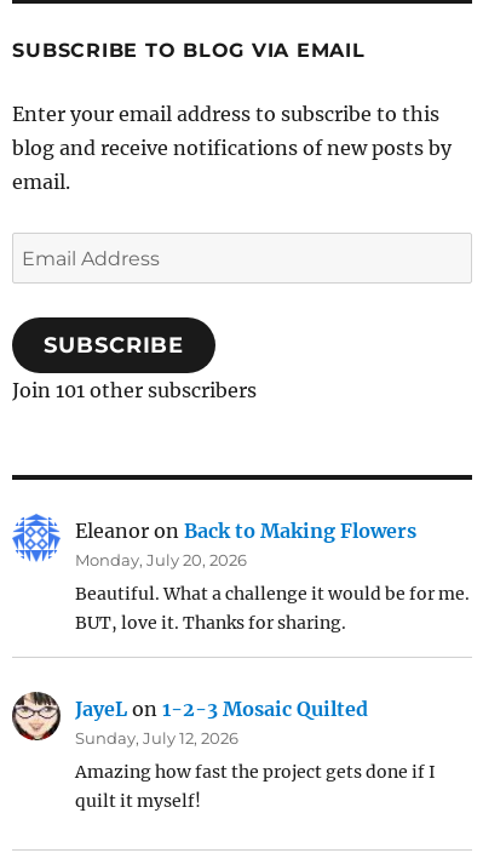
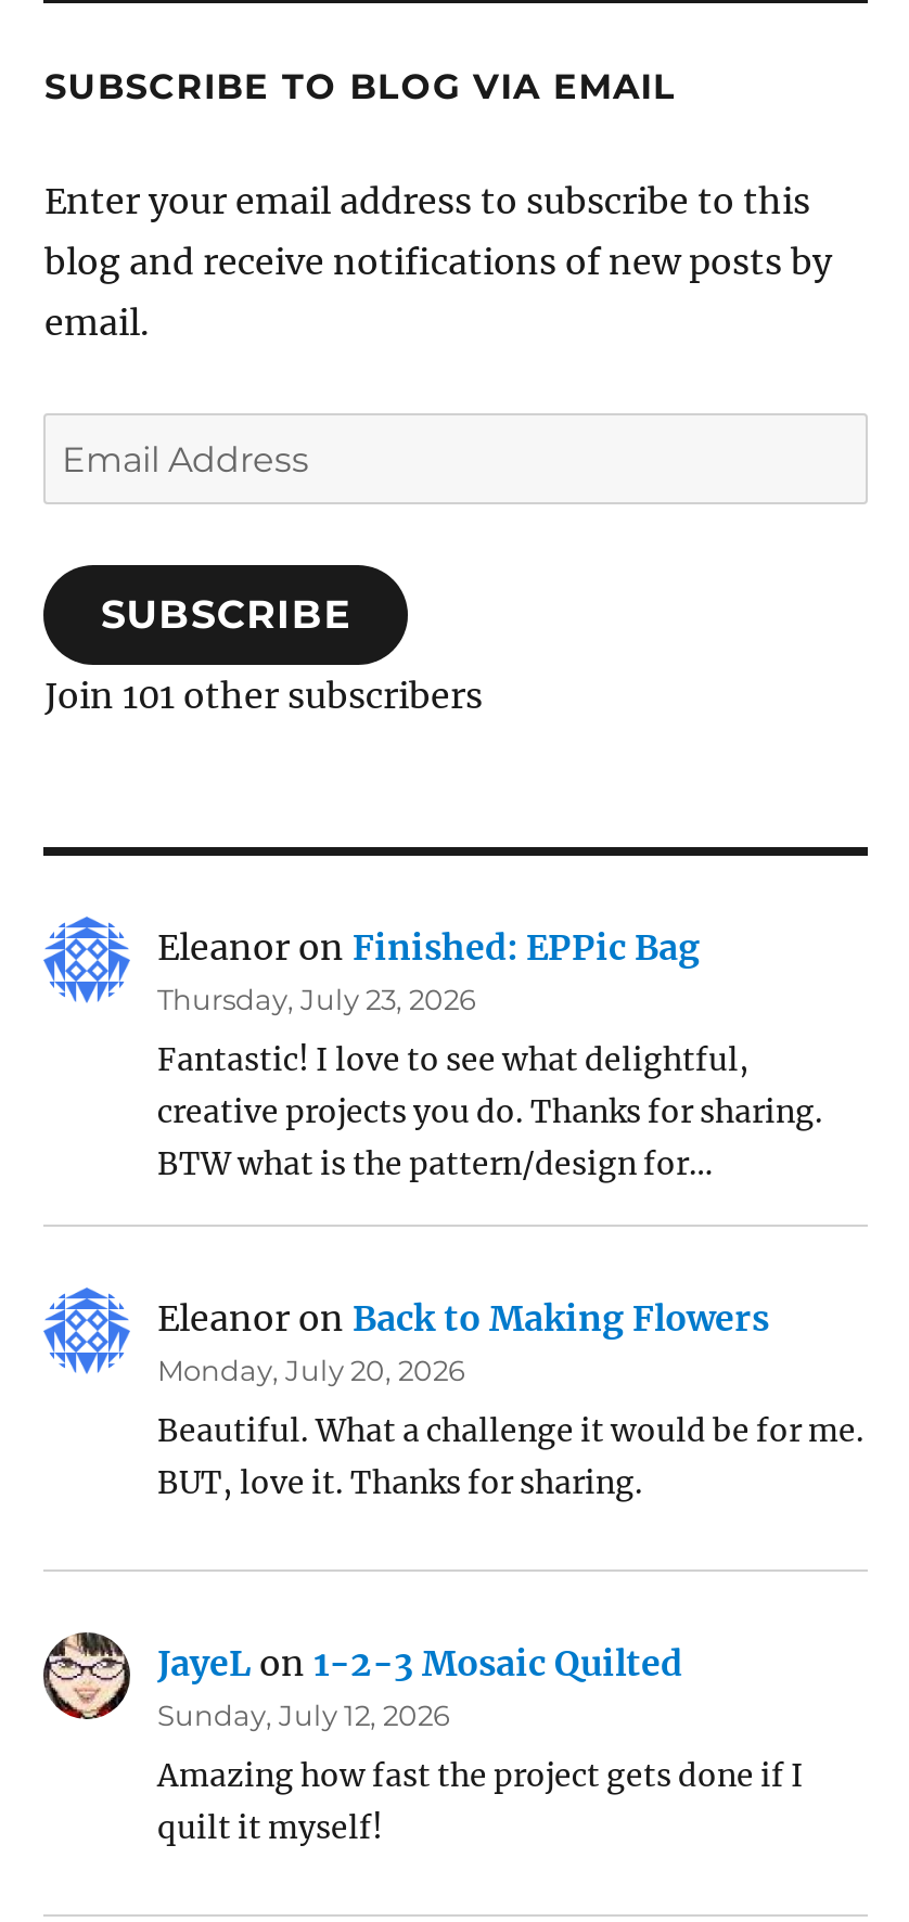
none -> [157,925,823,1183] Eleanor on Finished: EPPic Bag | Thursday, July 23, 2026 | Fantastic! I love to see what delightful, | creative projects you do. Thanks for sharing. | BTW what is the pattern/design for…

